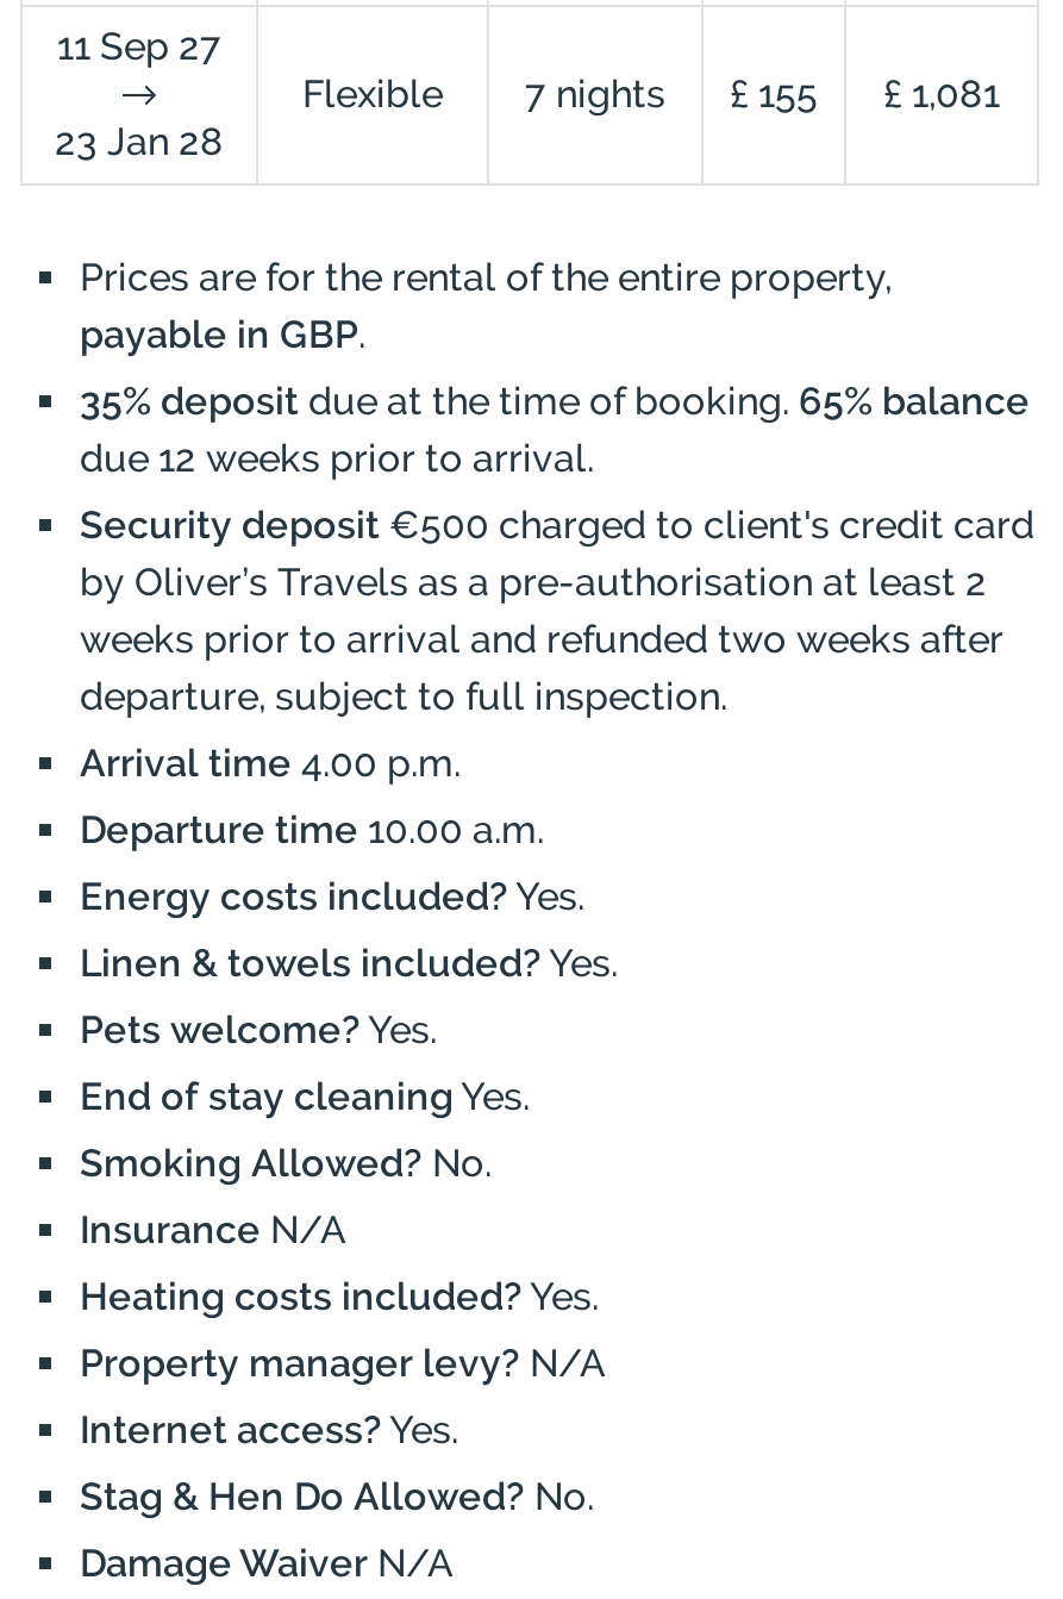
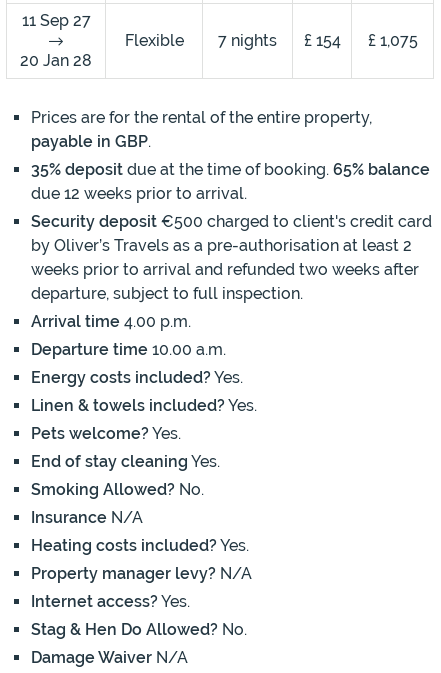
[730,72,818,118] £ 155 -> [303,31,340,50] £ 154
[883,72,1000,118] £ 1,081 -> [367,31,417,50] £ 1,075
[55,120,224,165] 23 Jan 28 -> [20,51,92,70] 20 Jan 28

